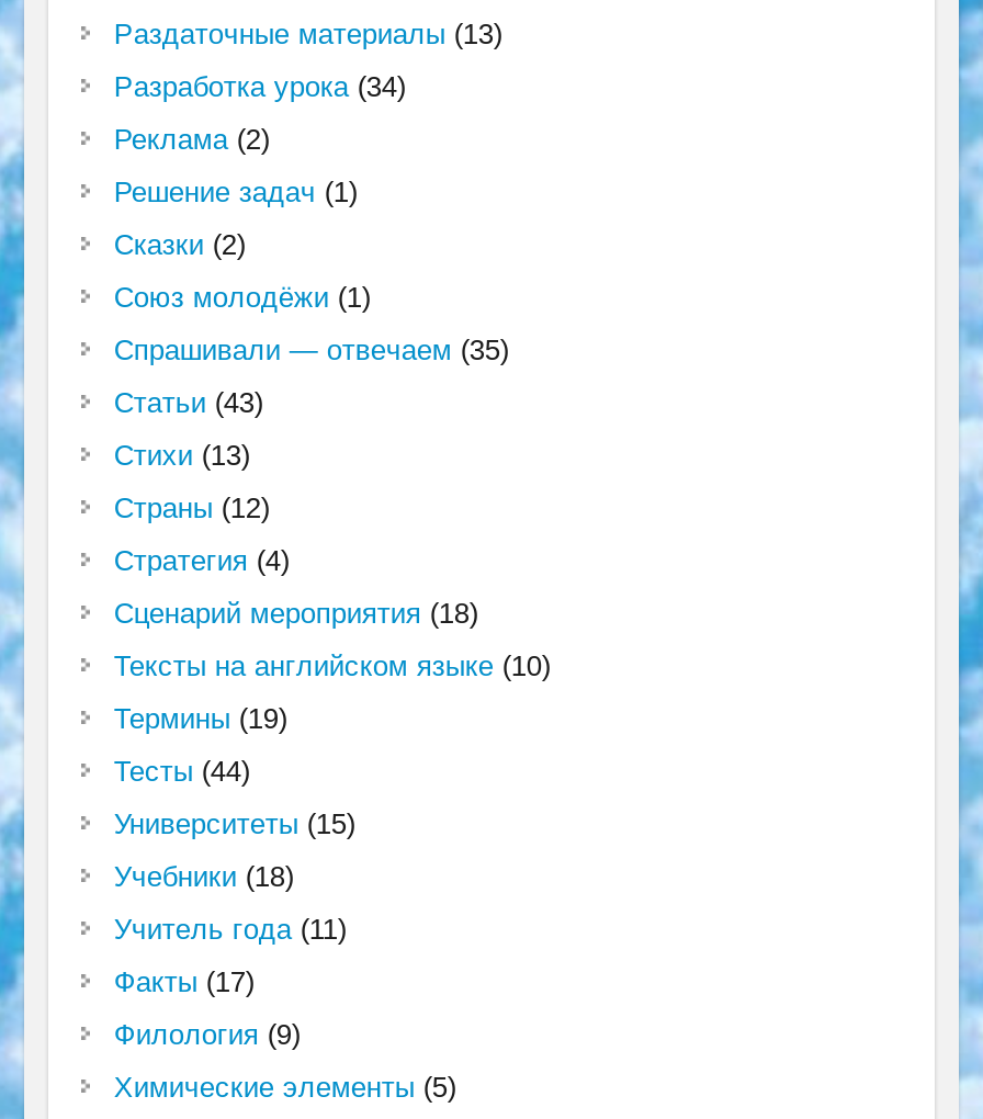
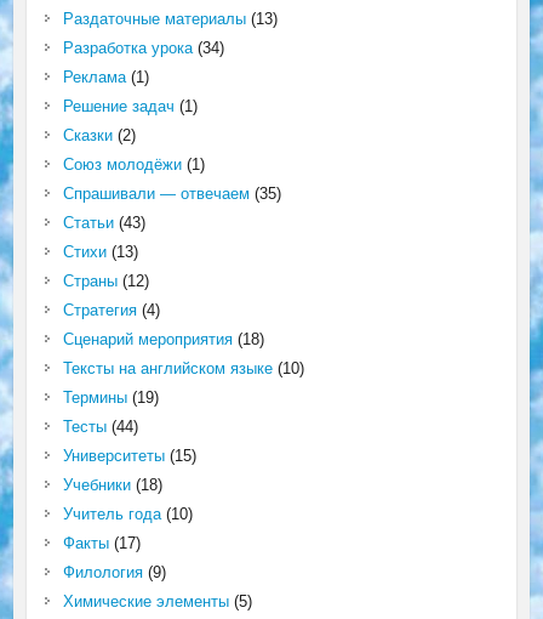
[114,122,269,155] Реклама (2) -> [63,67,149,86] Реклама (1)
[114,912,346,945] Учитель года (11) -> [63,504,192,523] Учитель года (10)

